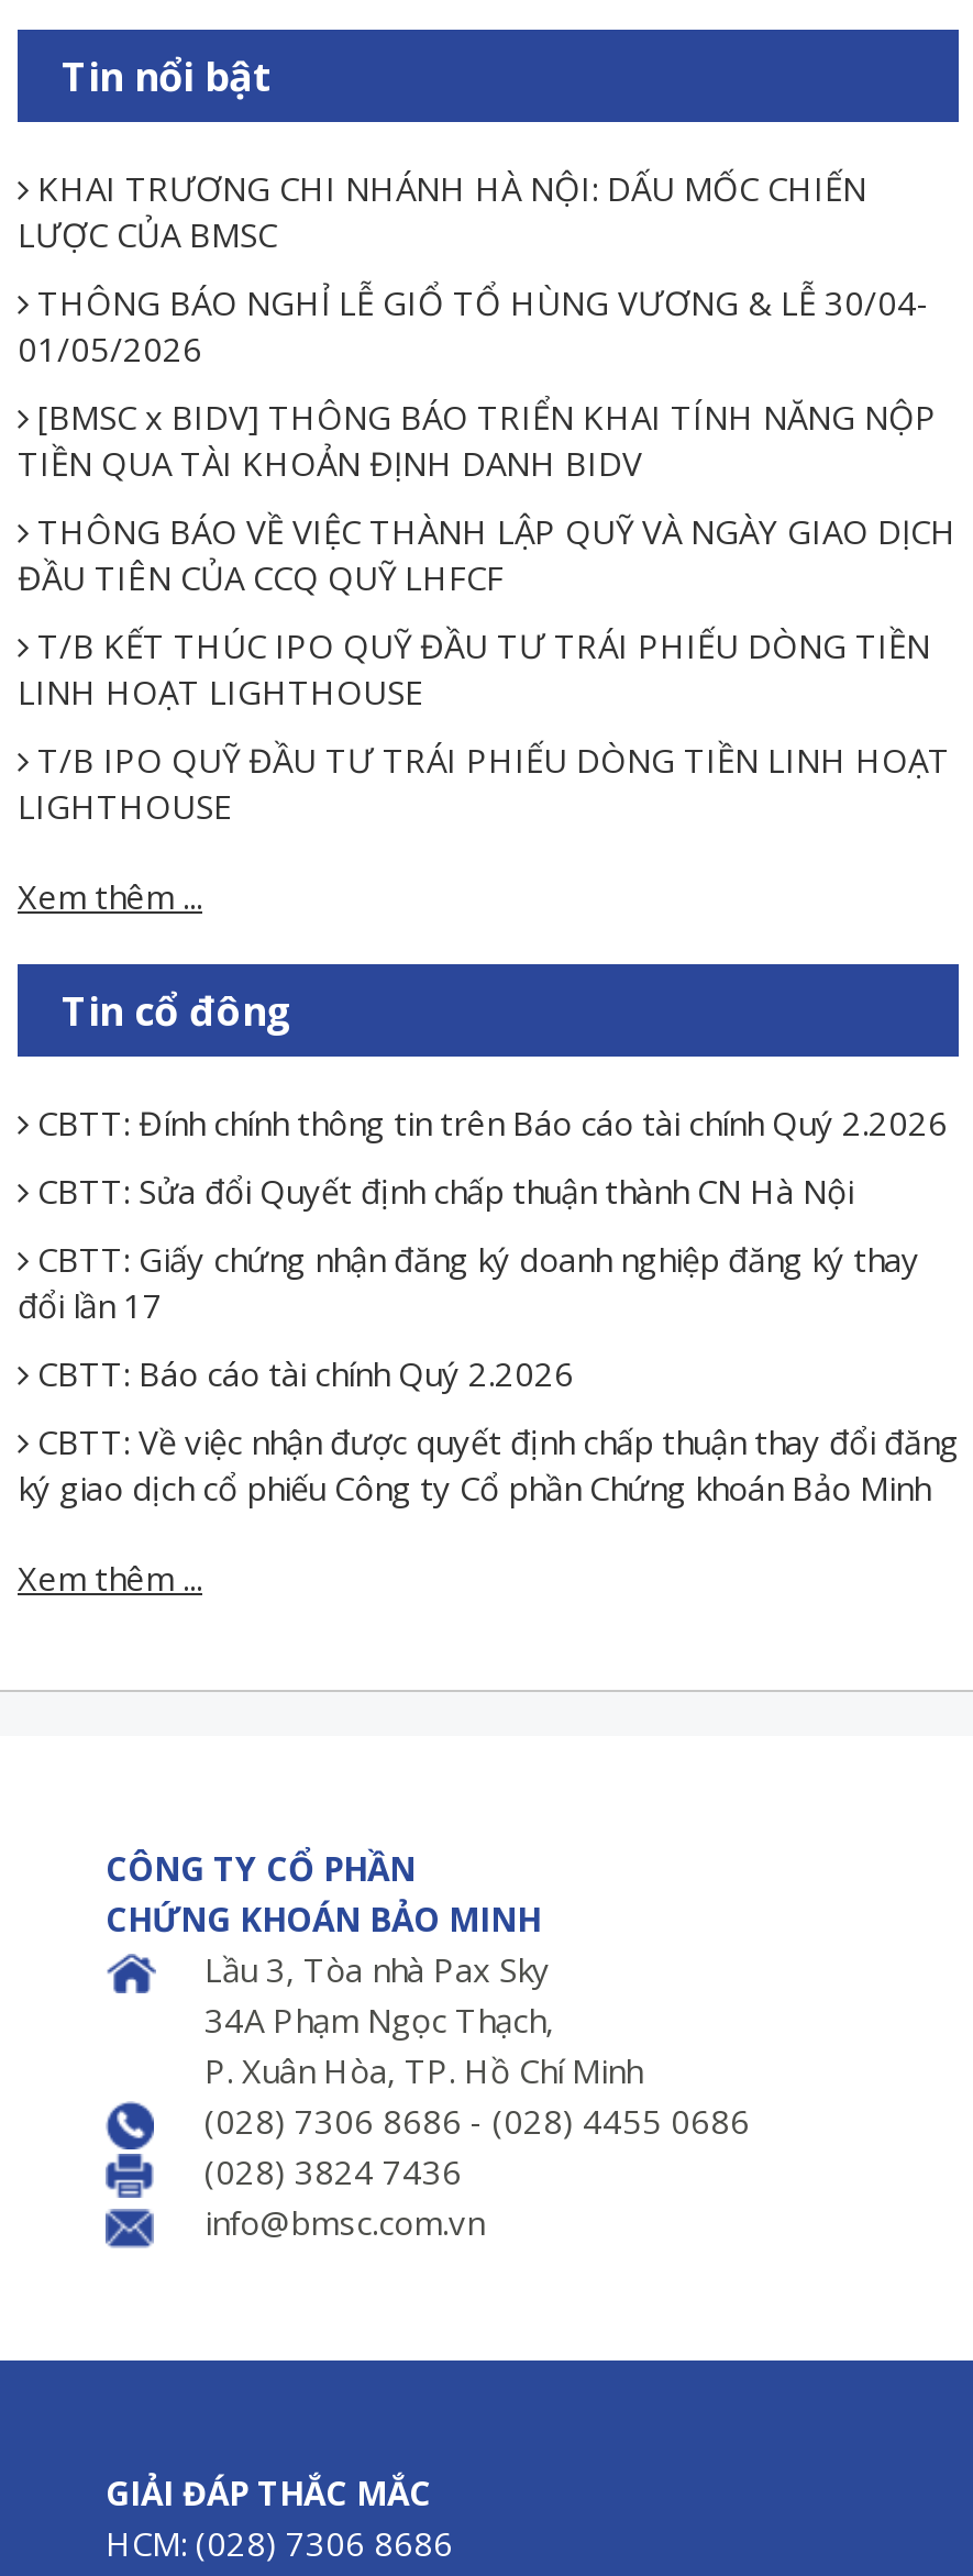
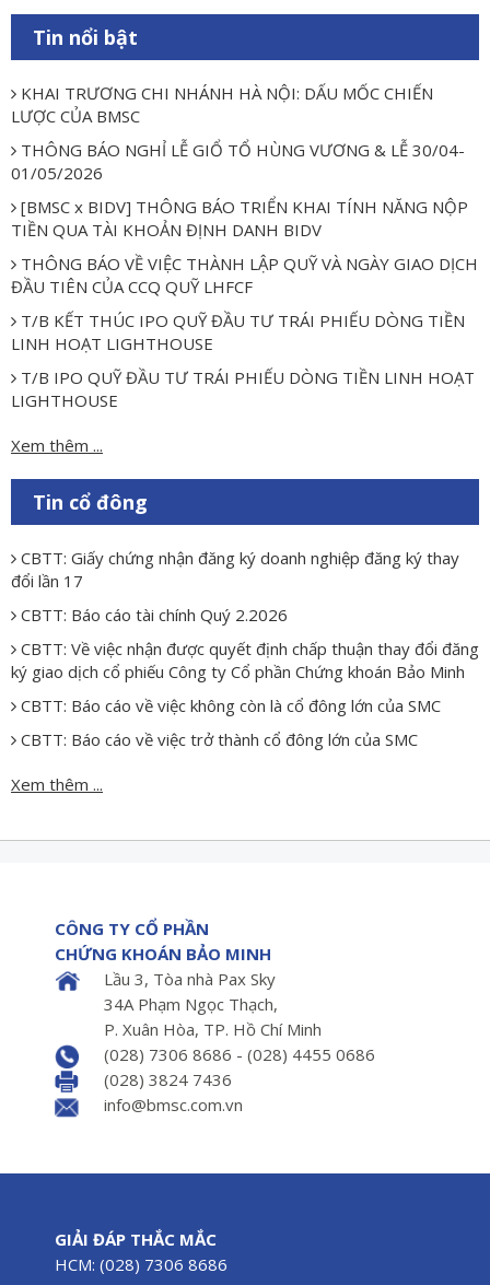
[29,1101,948,1213] CBTT: Đính chính thông tin trên Báo cáo tài chính Quý 2.2026 | CBTT: Sửa đổi Quyết định chấp thuận thành CN Hà Nội -> none
moved [18,1237,959,1510] -> [11,547,479,682]: CBTT: Giấy chứng nhận đăng ký doanh nghiệp đăng ký thay | đổi lần 17 | CBTT: Báo cáo tài chính Quý 2.2026 | CBTT: Về việc nhận được quyết định chấp thuận thay đổi đăng | ký giao dịch cổ phiếu Công ty Cổ phần Chứng khoán Bảo Minh
none -> [16,694,441,750] CBTT: Báo cáo về việc không còn là cổ đông lớn của SMC | CBTT: Báo cáo về việc trở thành cổ đông lớn của SMC

